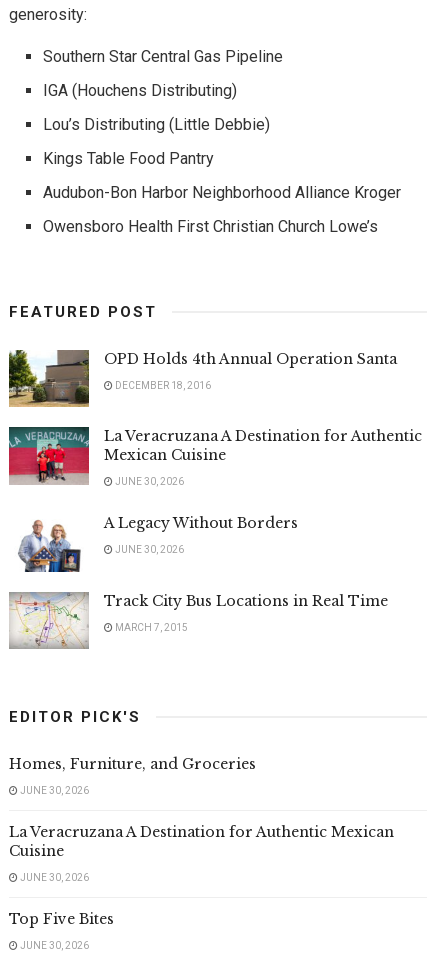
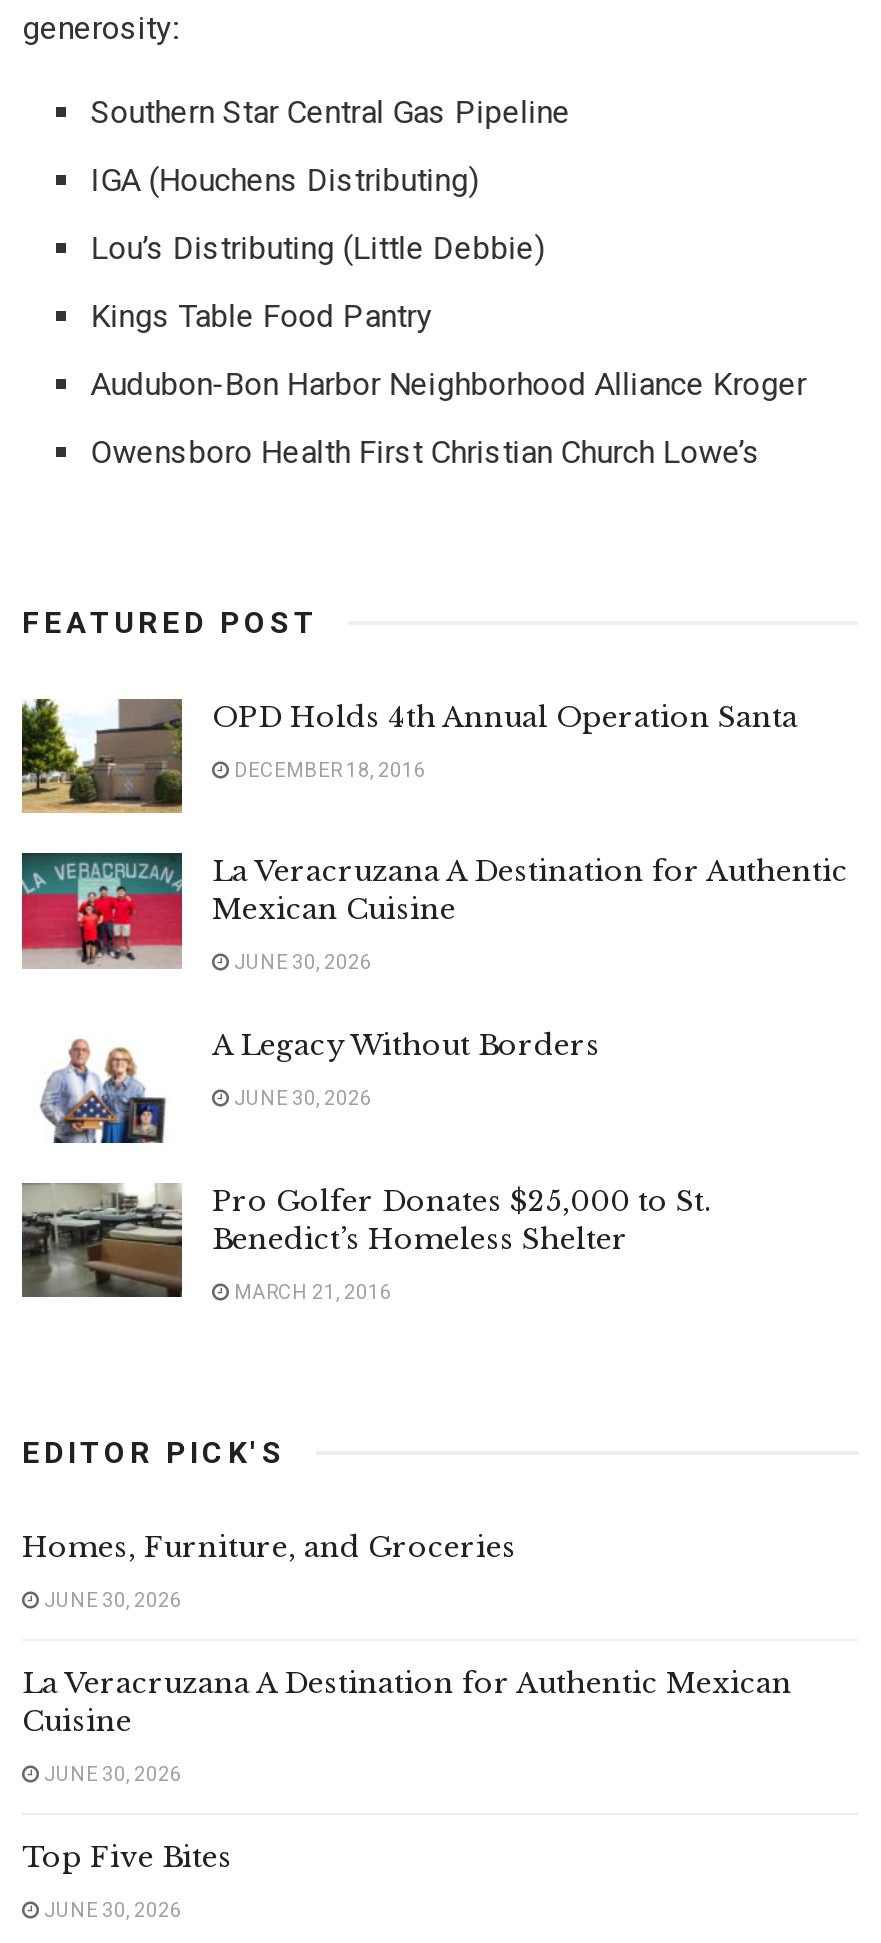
[9,591,388,649] [image] | Track City Bus Locations in Real Time -> [20,1182,712,1297] [image] | Pro Golfer Donates $25,000 to St. | Benedict’s Homeless Shelter
[113,622,188,633] MARCH 7, 2015 -> [230,1280,392,1302] MARCH 21, 2016

